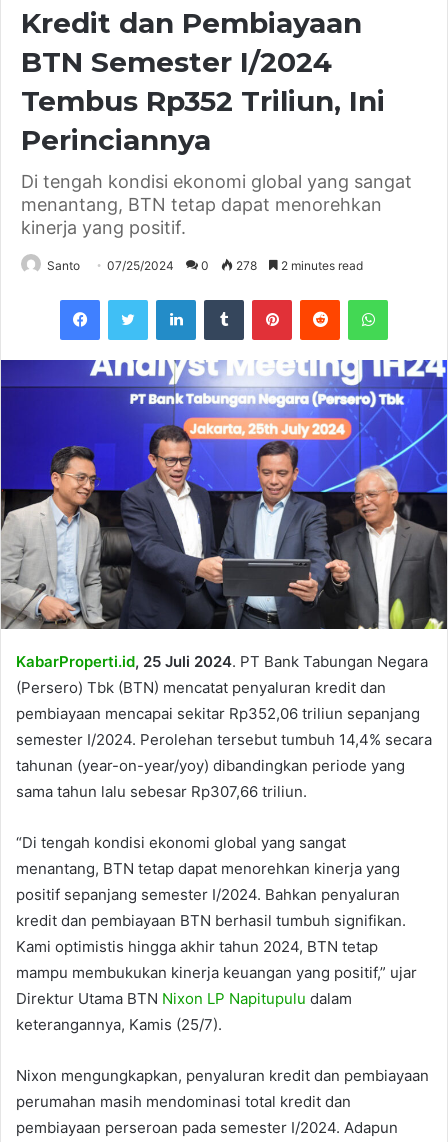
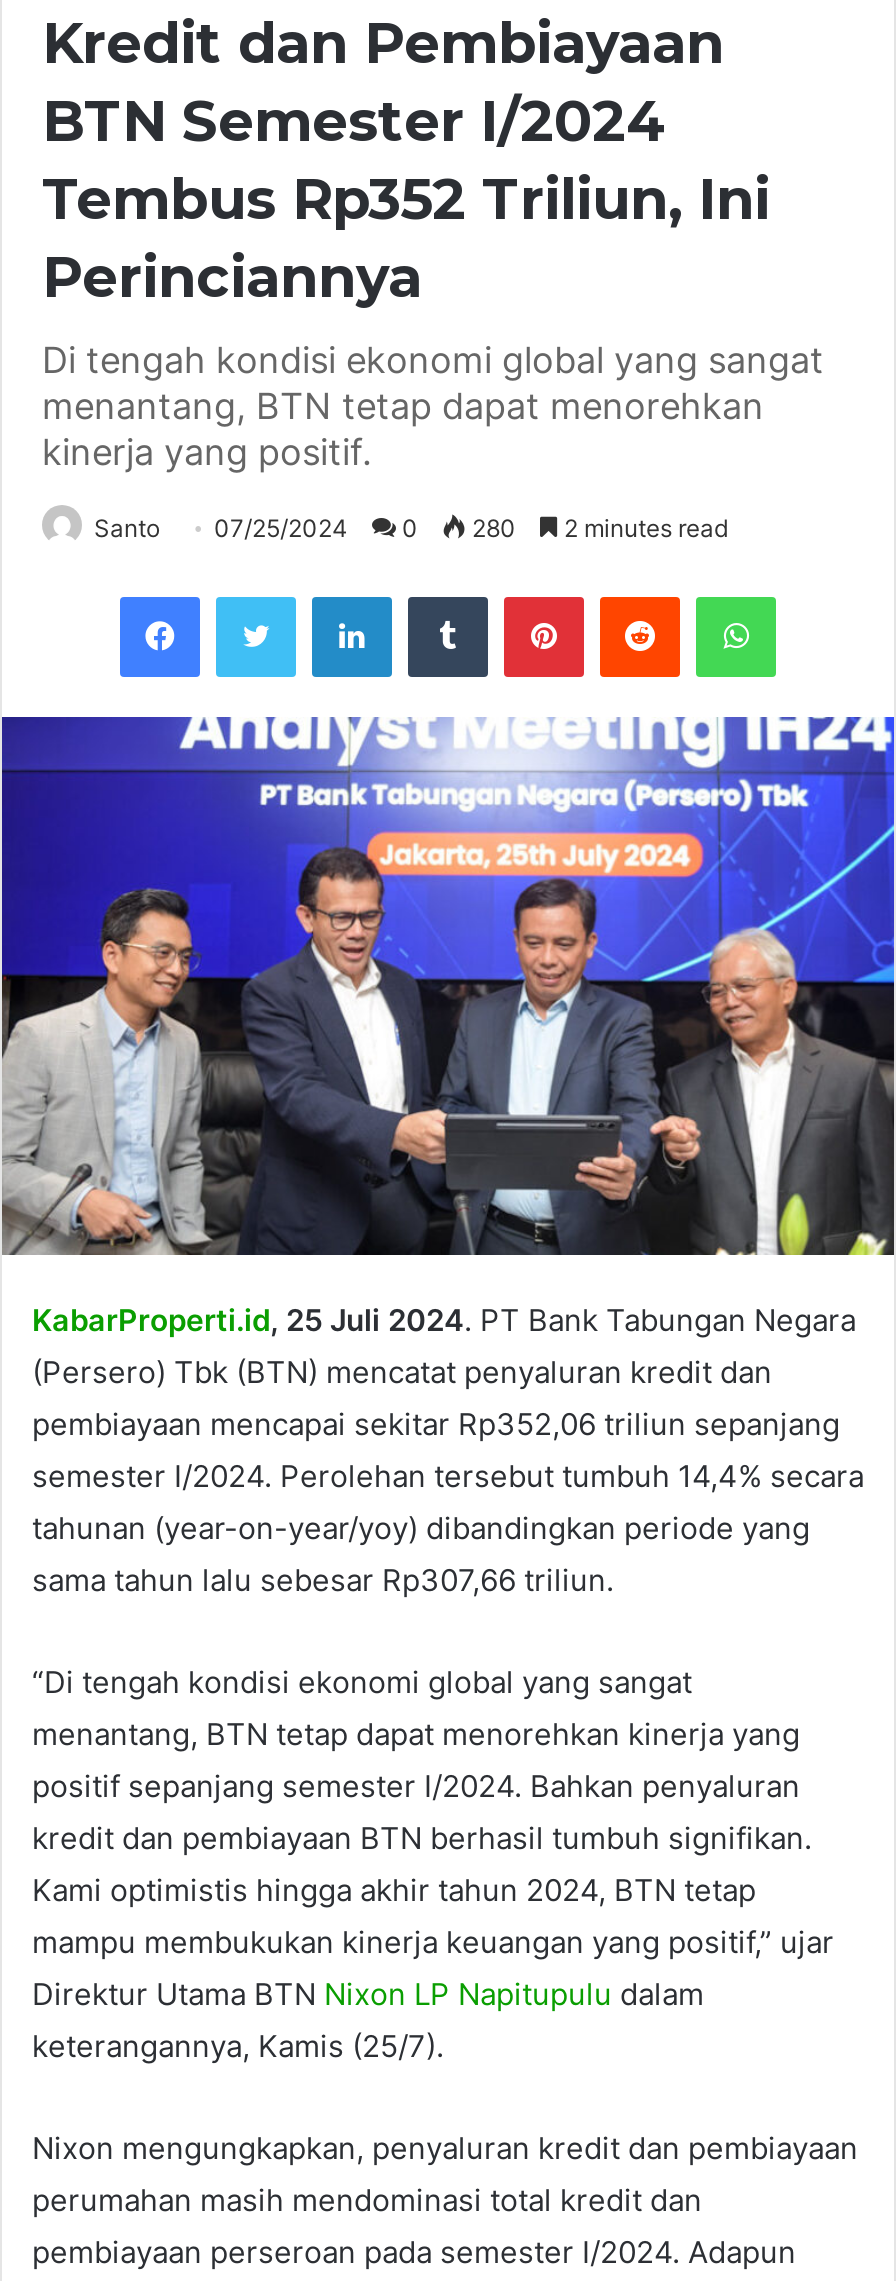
[47,258,363,273] Santo 07/25/2024 0 278 2 minutes read -> [94,513,728,543] Santo 07/25/2024 0 280 2 minutes read

